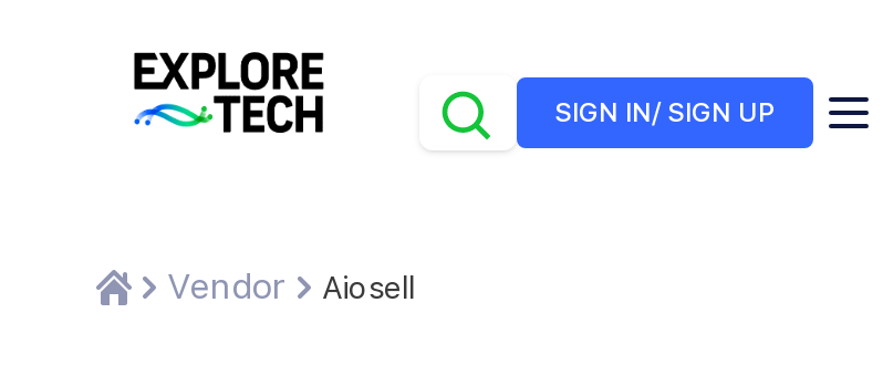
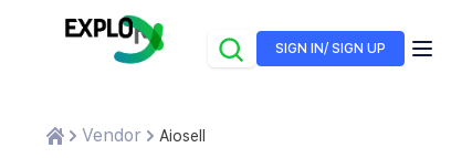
[132,46,331,144] [image] -> [66,14,165,65] [image]

